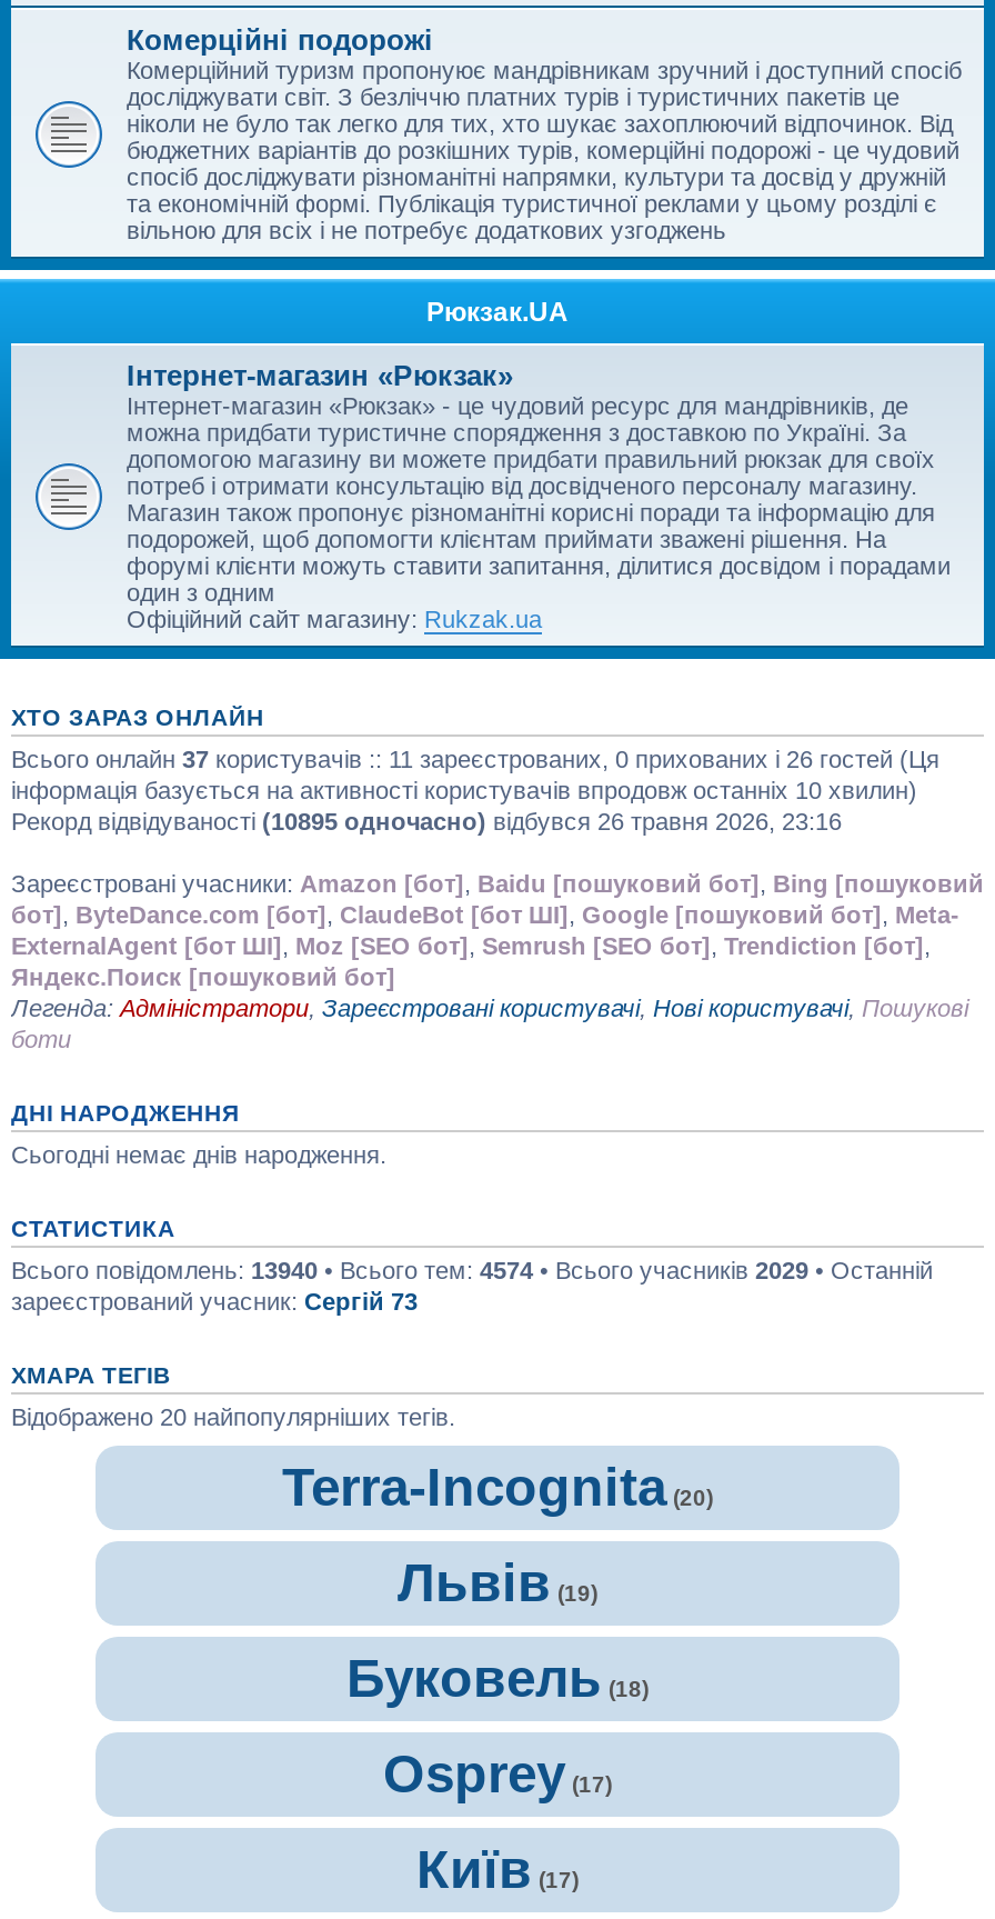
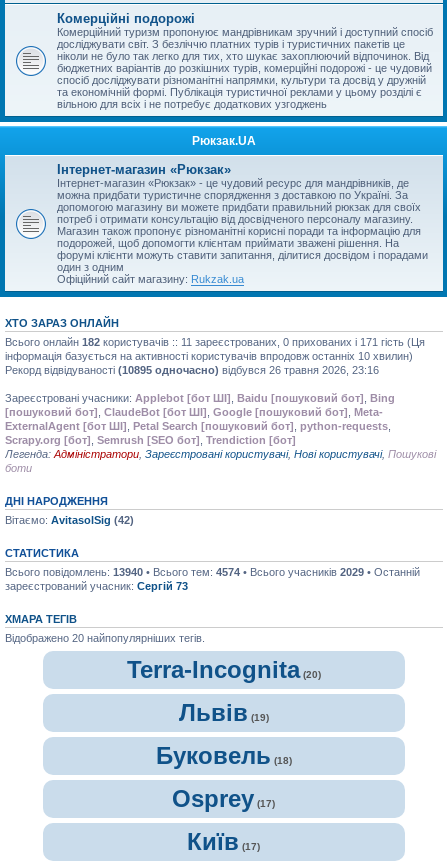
[11,746,939,772] Всього онлайн 37 користувачів :: 11 зареєстрованих, 0 прихованих і 26 гостей (Ця -> [5,336,425,348] Всього онлайн 182 користувачів :: 11 зареєстрованих, 0 прихованих і 171 гість (Ця
[11,870,984,990] Зареєстровані учасники: Amazon [бот], Baidu [пошуковий бот], Bing [пошуковий | бот], ByteDance.com [бот], ClaudeBot [бот ШІ], Google [пошуковий бот], Meta- | ExternalAgent [бот ШІ], Moz [SEO бот], Semrush [SEO бот], Trendiction [бот], | Яндекс.Поиск [пошуковий бот] -> [5,392,395,446] Зареєстровані учасники: Applebot [бот ШІ], Baidu [пошуковий бот], Bing | [пошуковий бот], ClaudeBot [бот ШІ], Google [пошуковий бот], Meta- | ExternalAgent [бот ШІ], Petal Search [пошуковий бот], python-requests, | Scrapy.org [бот], Semrush [SEO бот], Trendiction [бот]
[11,1141,386,1168] Сьогодні немає днів народження. -> [5,514,134,526] Вітаємо: AvitasolSig (42)

